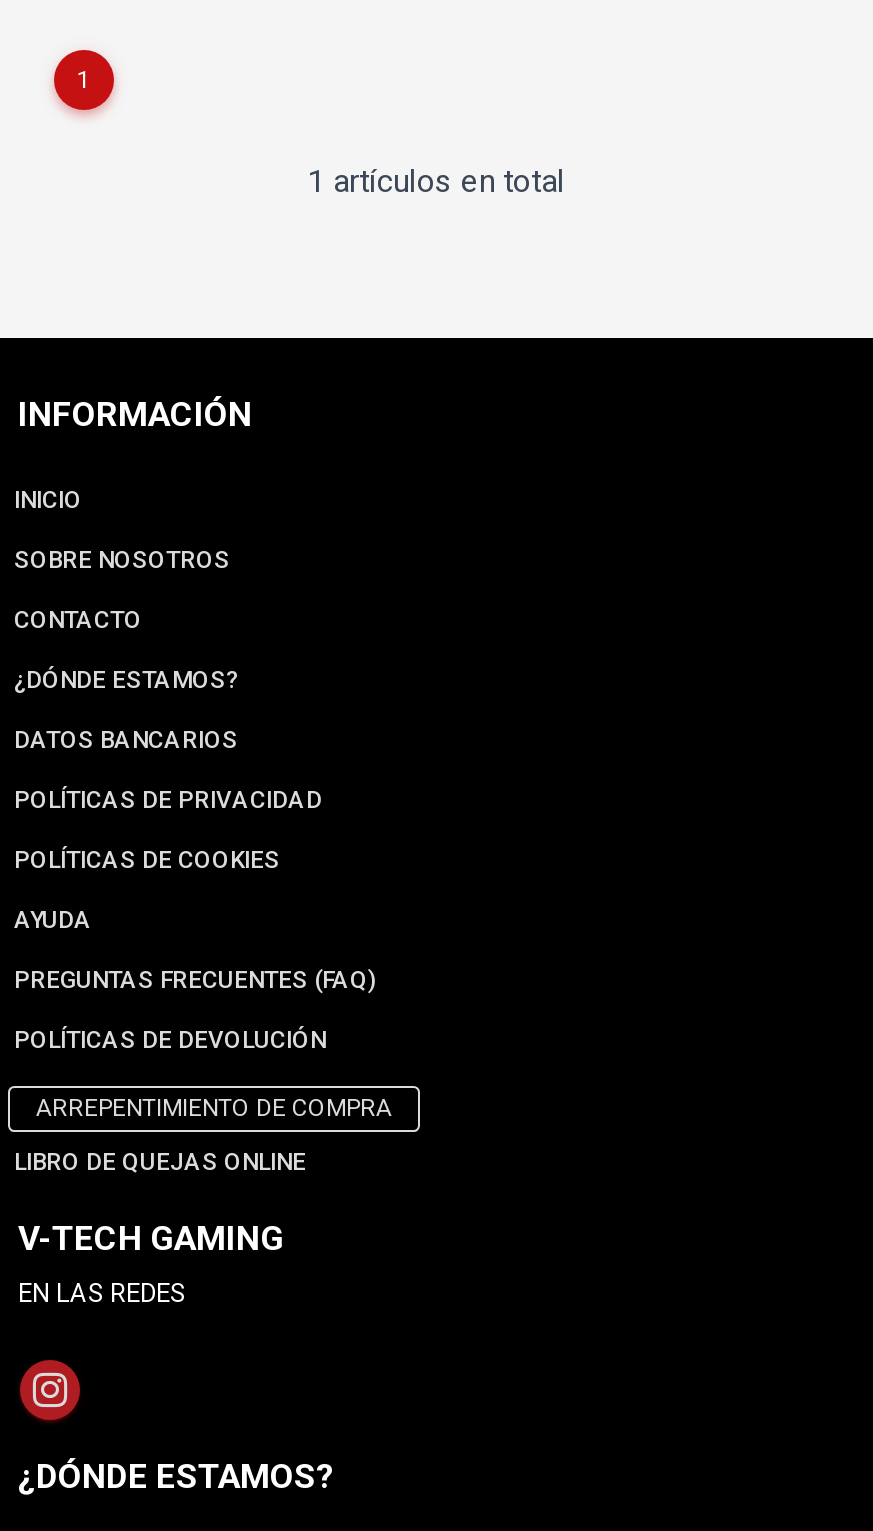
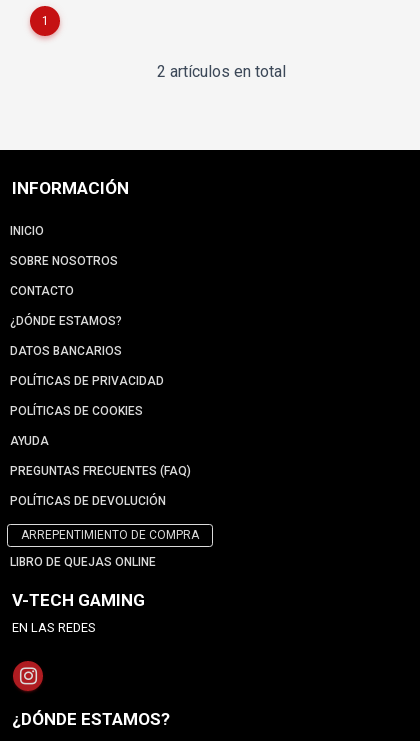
[307,162,565,200] 1 artículos en total -> [156,62,285,81] 2 artículos en total

